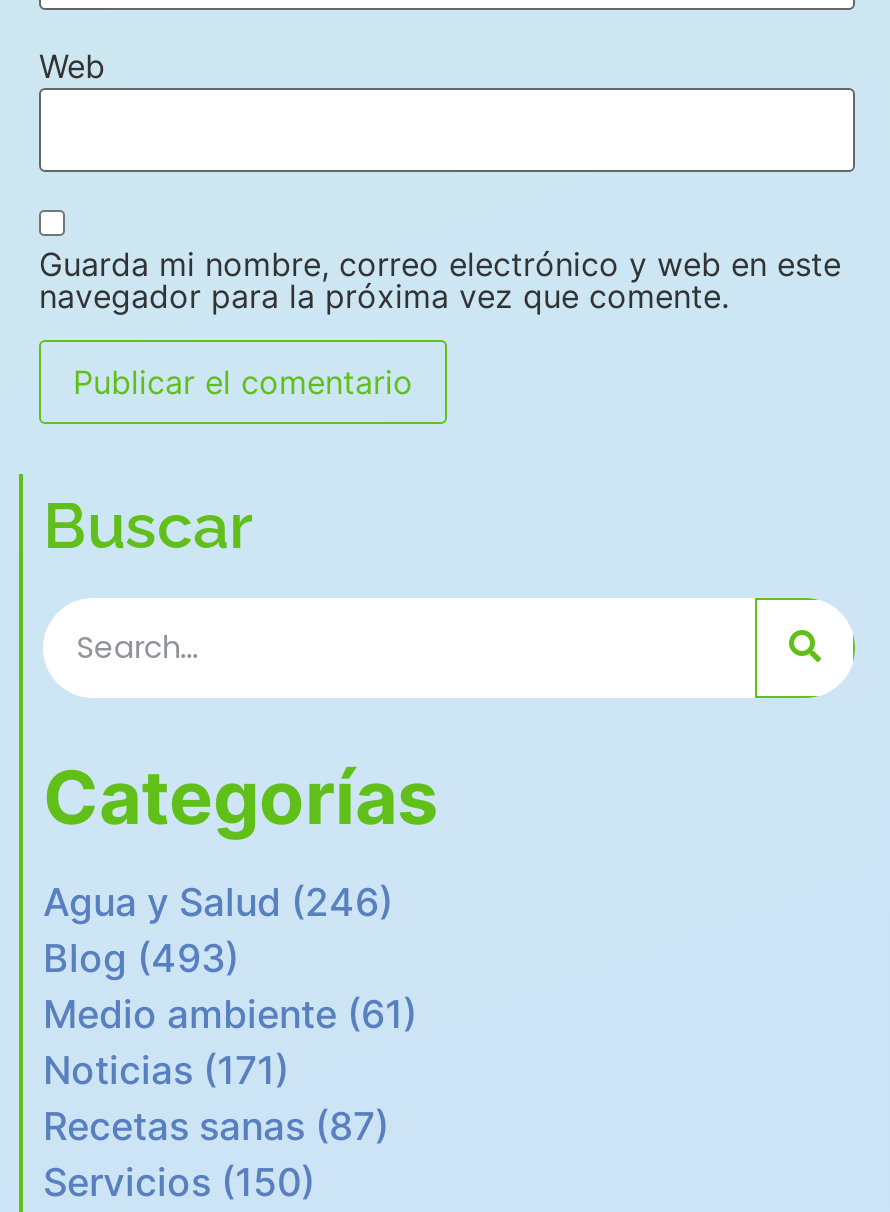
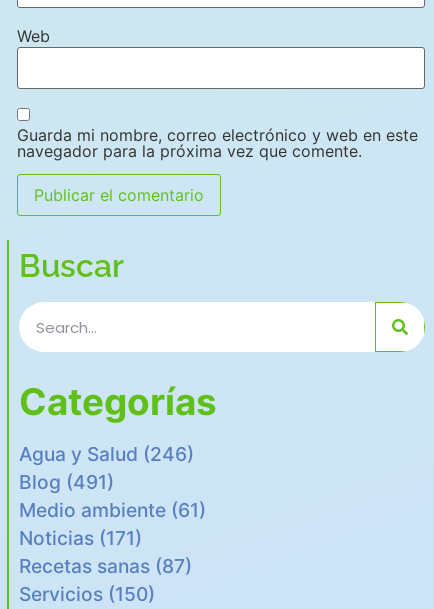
[43,934,239,982] Blog (493) -> [19,470,114,494] Blog (491)

